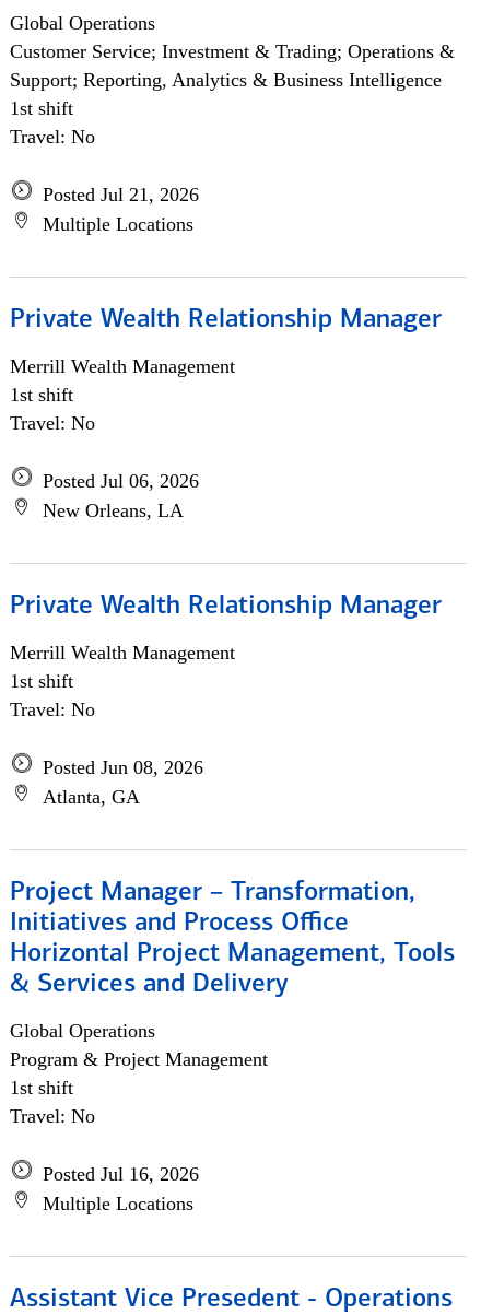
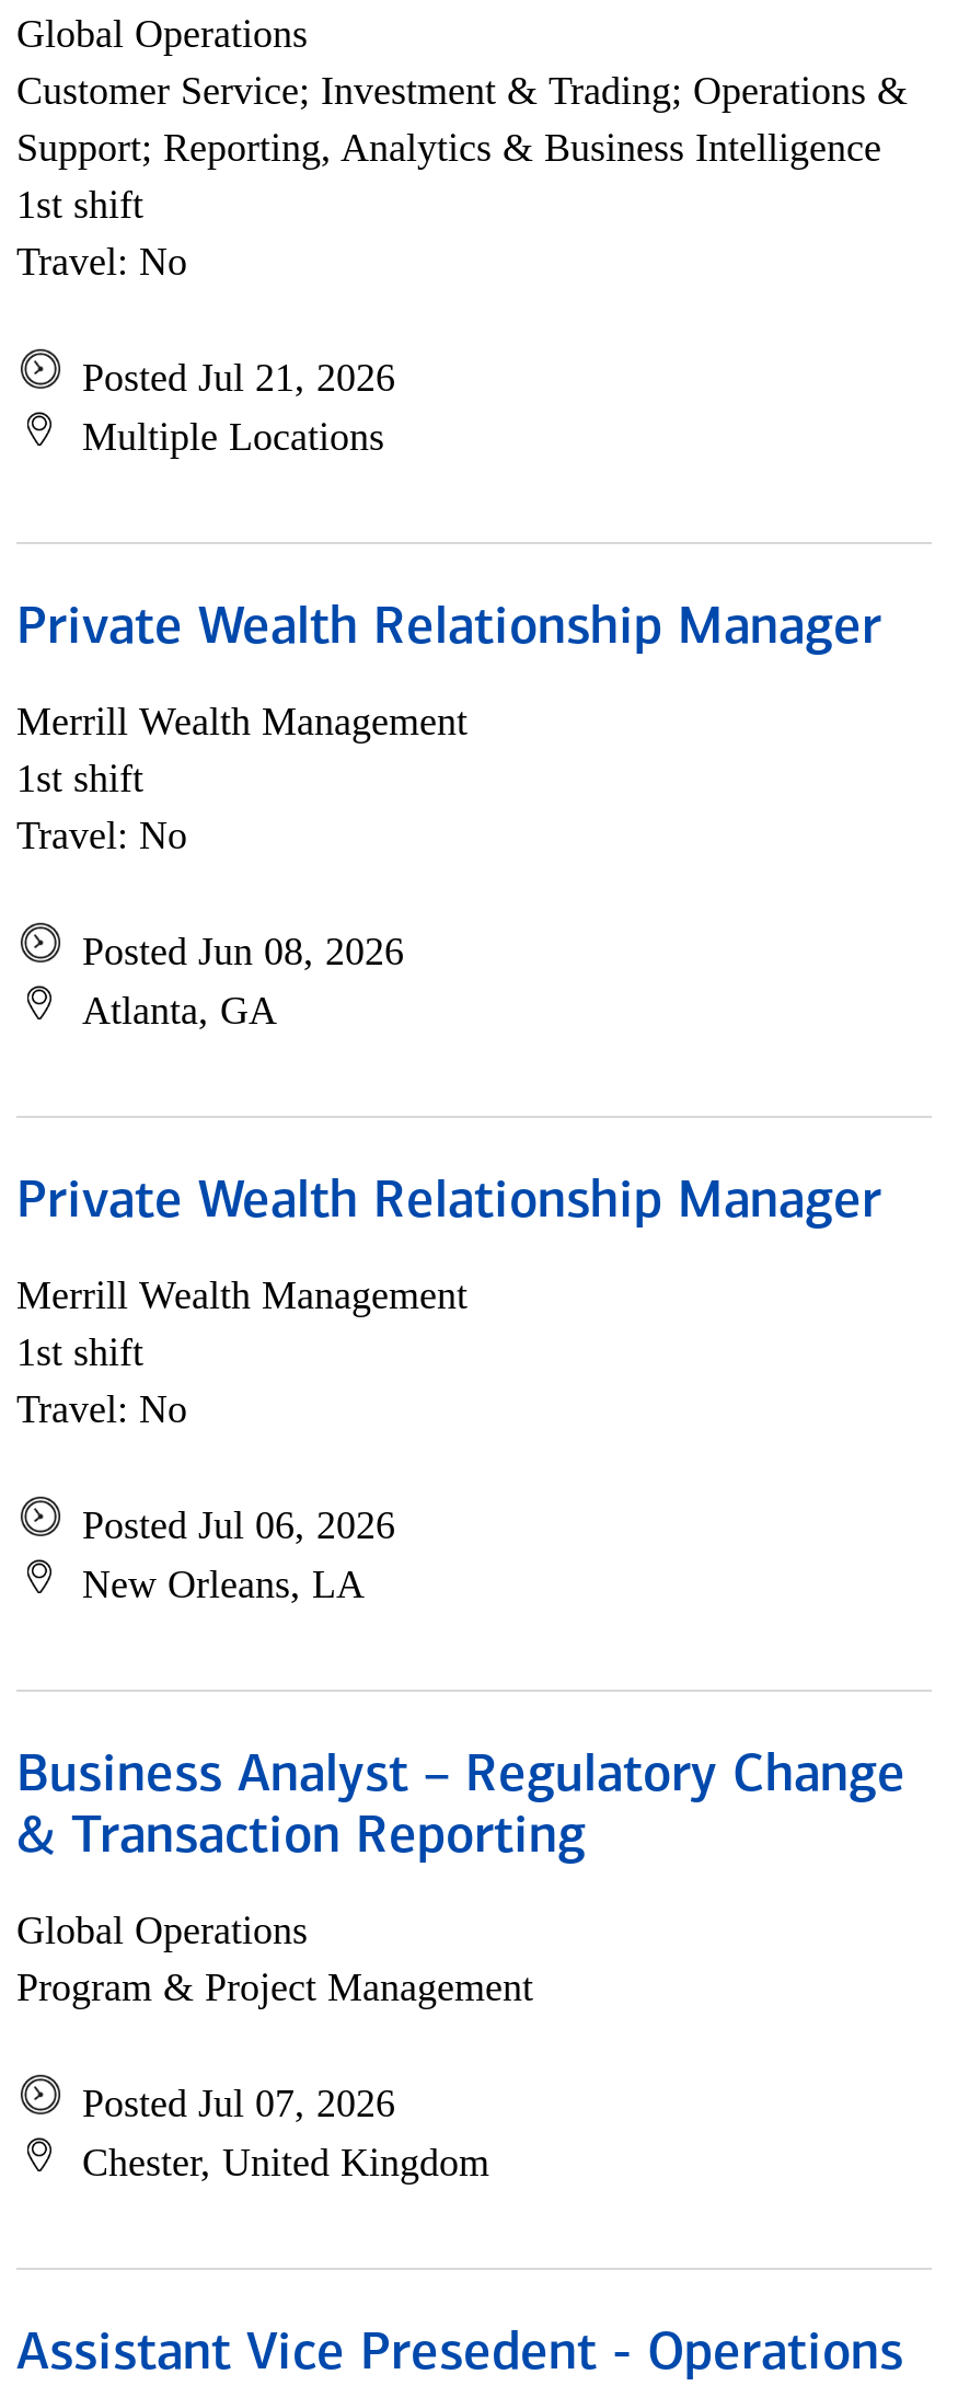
moved [43,470,199,521] -> [82,1503,395,1606]: Posted Jul 06, 2026 | New Orleans, LA
moved [43,756,203,808] -> [82,930,404,1033]: Posted Jun 08, 2026 | Atlanta, GA
[10,880,455,998] Project Manager – Transformation, | Initiatives and Process Office | Horizontal Project Management, Tools | & Services and Delivery -> [16,1751,905,1865] Business Analyst – Regulatory Change | & Transaction Reporting
[10,1077,199,1214] 1st shift | Travel: No | Posted Jul 16, 2026 | Multiple Locations -> [82,2082,489,2185] Posted Jul 07, 2026 | Chester, United Kingdom

